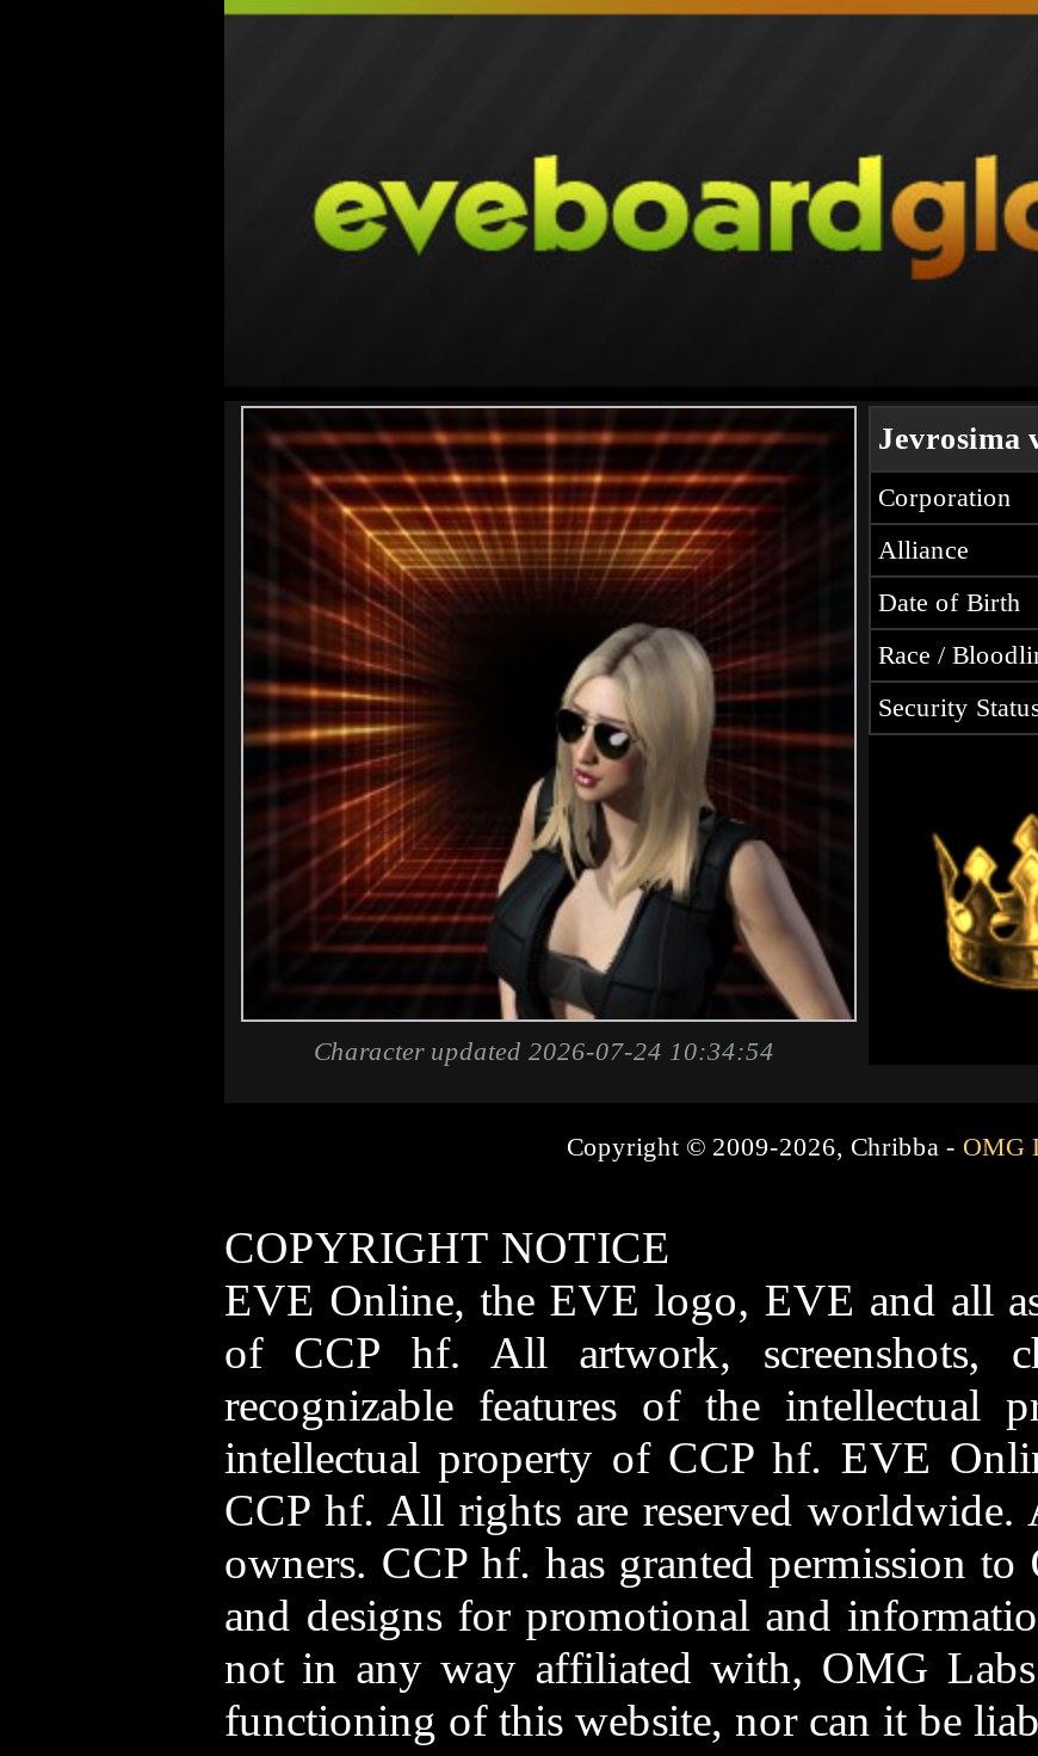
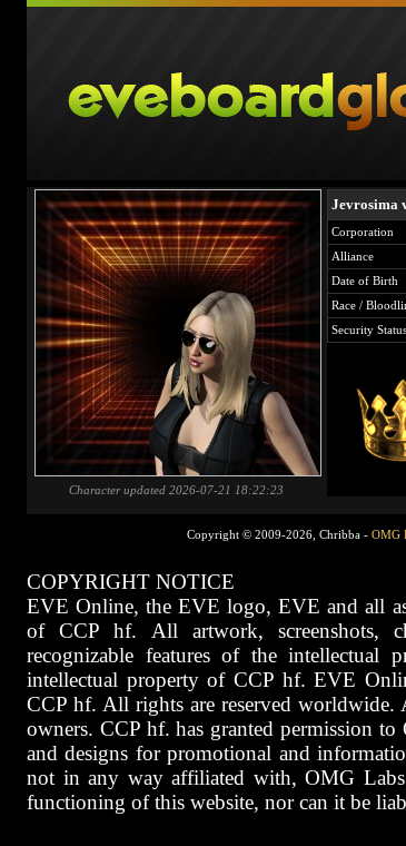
[314,1036,774,1065] Character updated 2026-07-24 10:34:54 -> [68,483,283,496] Character updated 2026-07-21 18:22:23

